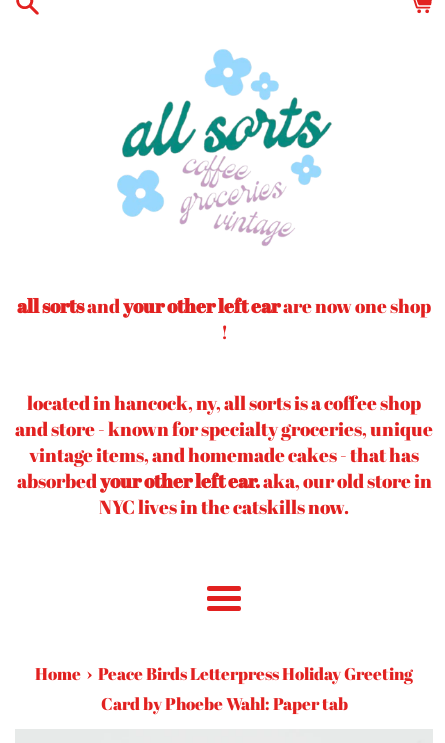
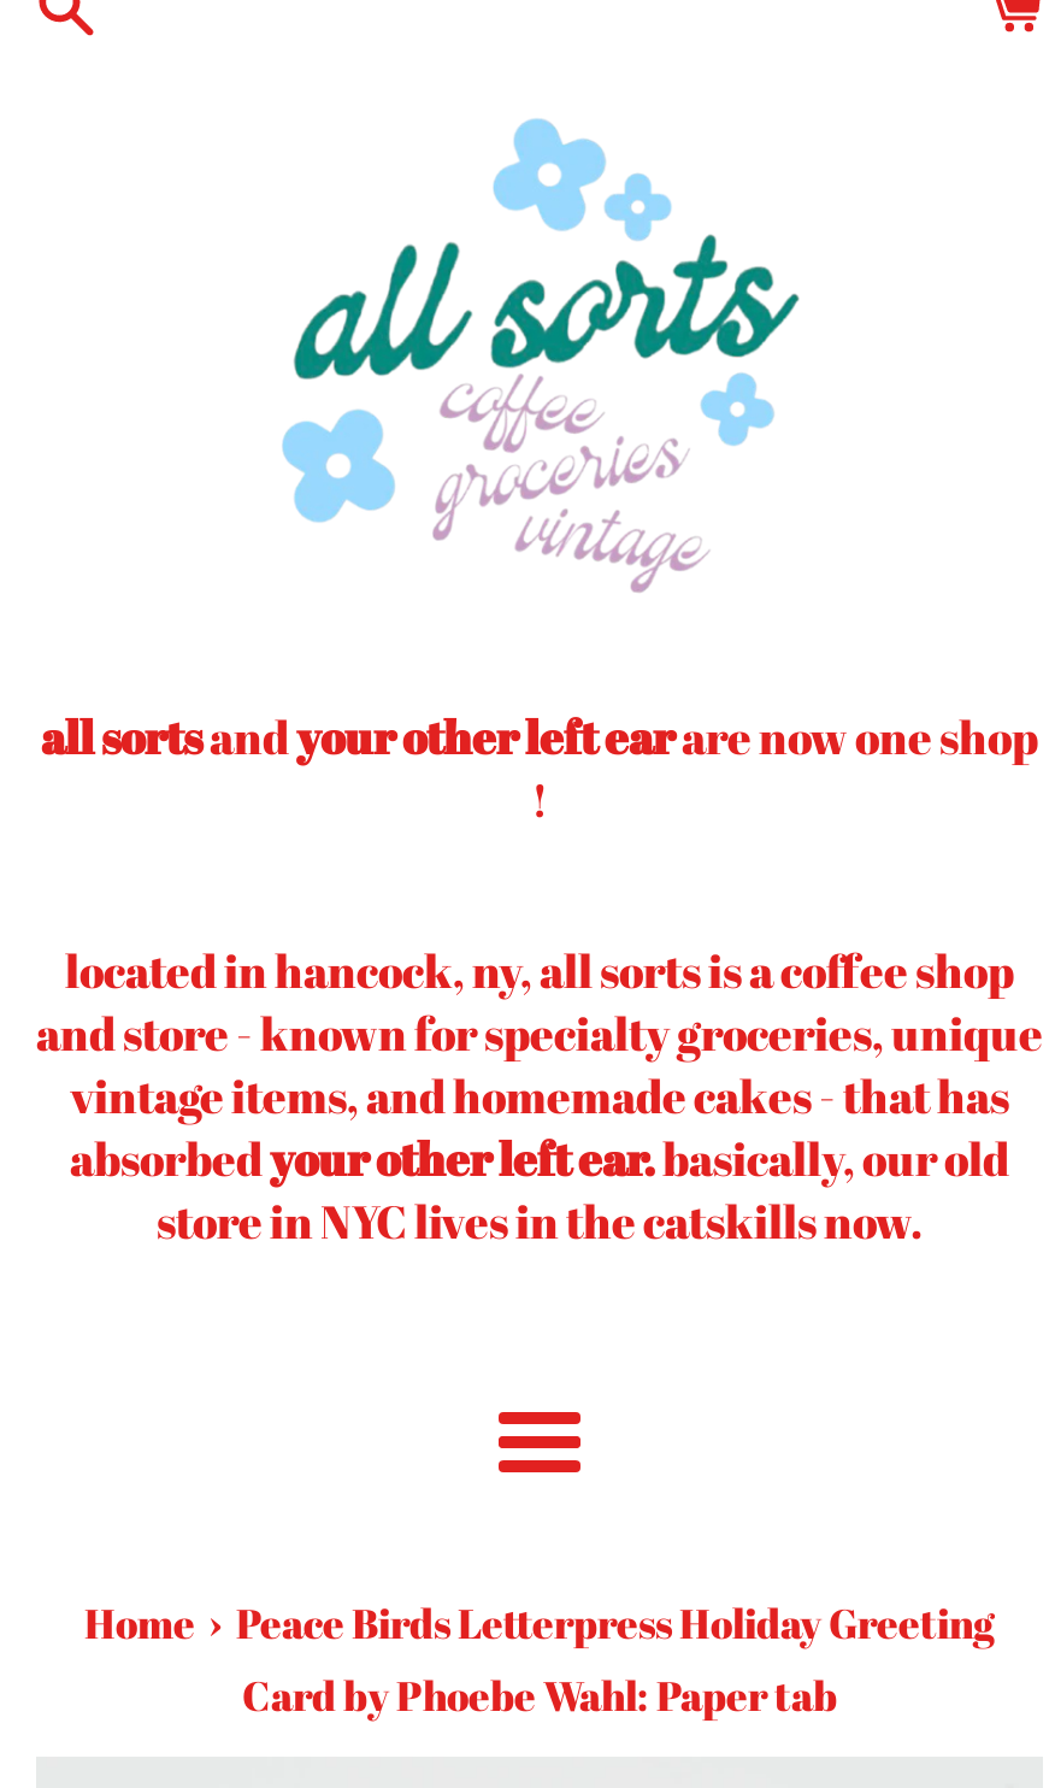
[16,468,431,520] absorbedyour other left ear.aka, our old store in | NYC lives in the catskills now. -> [70,1127,1009,1253] absorbedyour other left ear.basically, our old | store in NYC lives in the catskills now.

